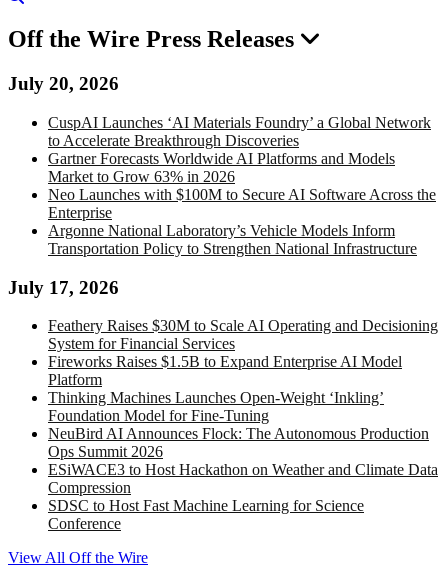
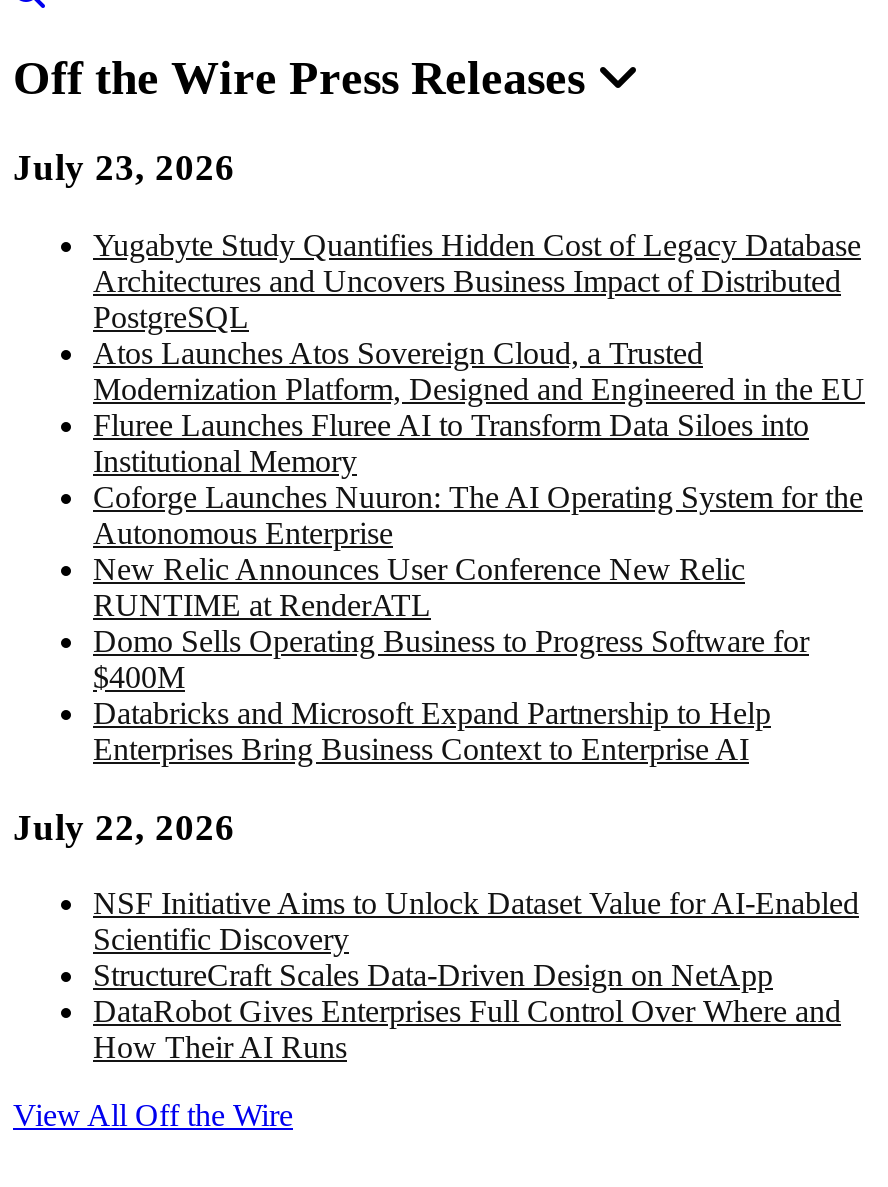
[8,73,119,94] July 20, 2026 -> [13,146,235,188] July 23, 2026
[48,114,436,257] CuspAI Launches ‘AI Materials Foundry’ a Global Network | to Accelerate Breakthrough Discoveries | Gartner Forecasts Worldwide AI Platforms and Models | Market to Grow 63% in 2026 | Neo Launches with $100M to Secure AI Software Across the | Enterprise | Argonne National Laboratory’s Vehicle Models Inform | Transportation Policy to Strengthen National Infrastructure -> [93,228,865,766] Yugabyte Study Quantifies Hidden Cost of Legacy Database | Architectures and Uncovers Business Impact of Distributed | PostgreSQL | Atos Launches Atos Sovereign Cloud, a Trusted | Modernization Platform, Designed and Engineered in the EU | Fluree Launches Fluree AI to Transform Data Siloes into | Institutional Memory | Coforge Launches Nuuron: The AI Operating System for the | Autonomous Enterprise | New Relic Announces User Conference New Relic | RUNTIME at RenderATL | Domo Sells Operating Business to Progress Software for | $400M | Databricks and Microsoft Expand Partnership to Help | Enterprises Bring Business Context to Enterprise AI
[8,277,119,298] July 17, 2026 -> [13,805,235,847] July 22, 2026
[48,317,438,532] Feathery Raises $30M to Scale AI Operating and Decisioning | System for Financial Services | Fireworks Raises $1.5B to Expand Enterprise AI Model | Platform | Thinking Machines Launches Open-Weight ‘Inkling’ | Foundation Model for Fine-Tuning | NeuBird AI Announces Flock: The Autonomous Production | Ops Summit 2026 | ESiWACE3 to Host Hackathon on Weather and Climate Data | Compression | SDSC to Host Fast Machine Learning for Science | Conference -> [93,887,859,1065] NSF Initiative Aims to Unlock Dataset Value for AI-Enabled | Scientific Discovery | StructureCraft Scales Data-Driven Design on NetApp | DataRobot Gives Enterprises Full Control Over Where and | How Their AI Runs

